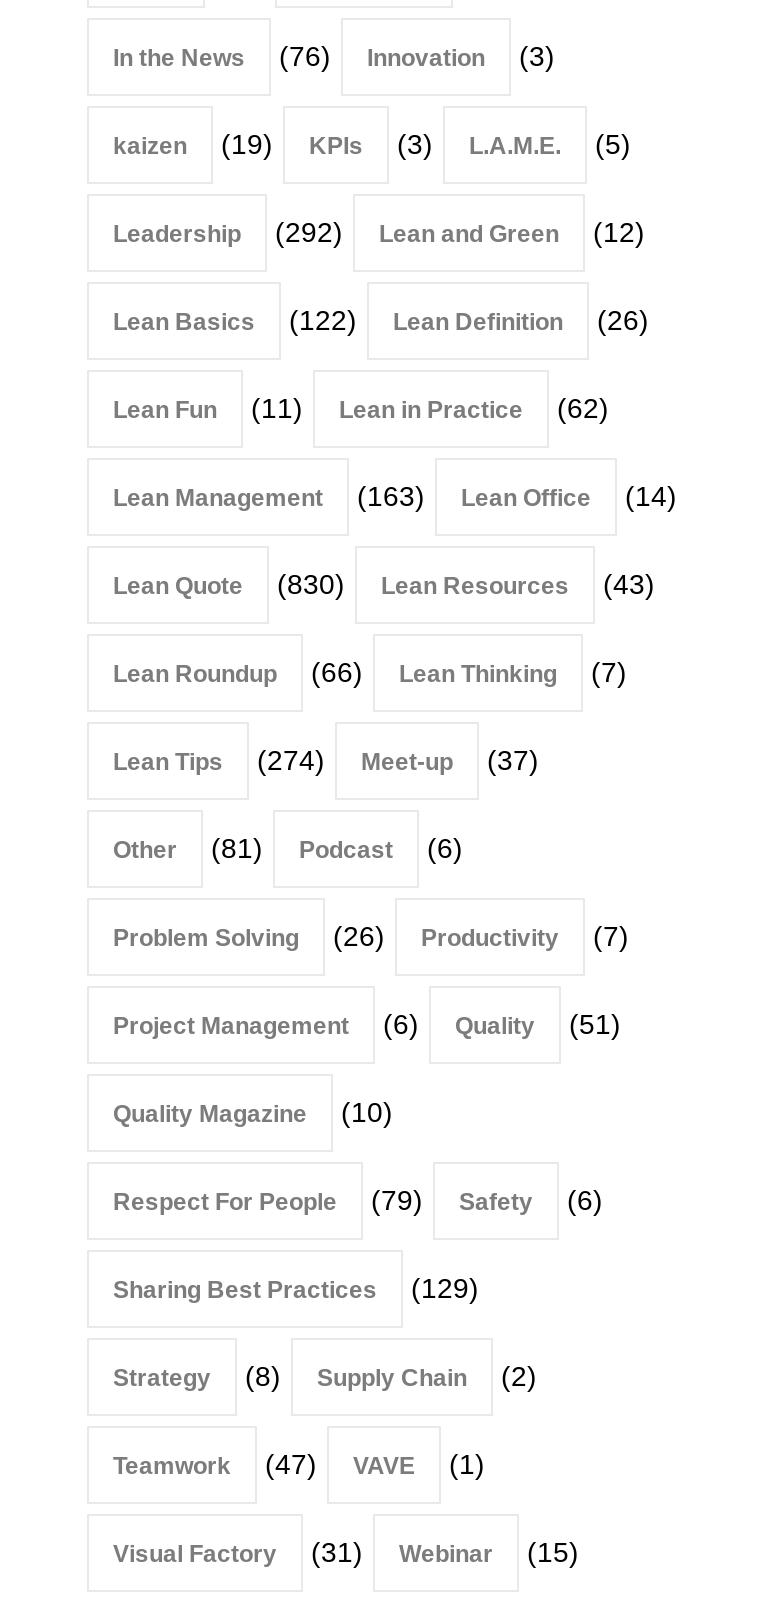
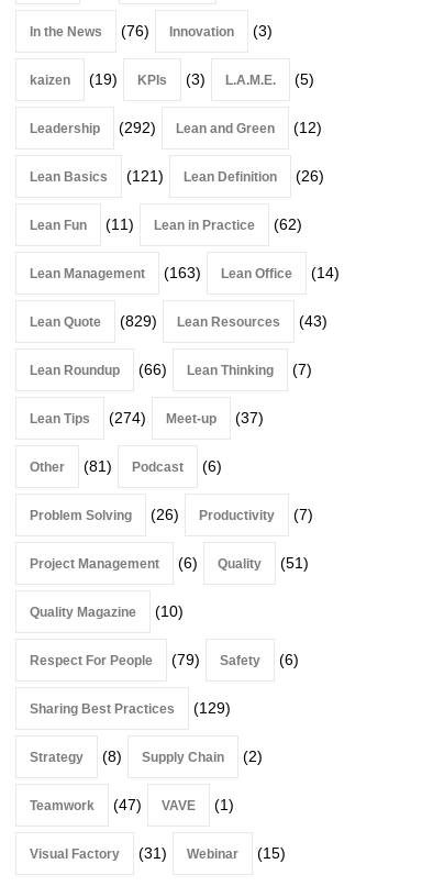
[113,304,649,336] Lean Basics (122) Lean Definition (26) -> [30,167,324,185] Lean Basics (121) Lean Definition (26)
[113,568,655,600] Lean Quote (830) Lean Resources (43) -> [30,312,327,330] Lean Quote (829) Lean Resources (43)

